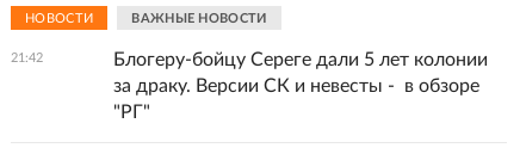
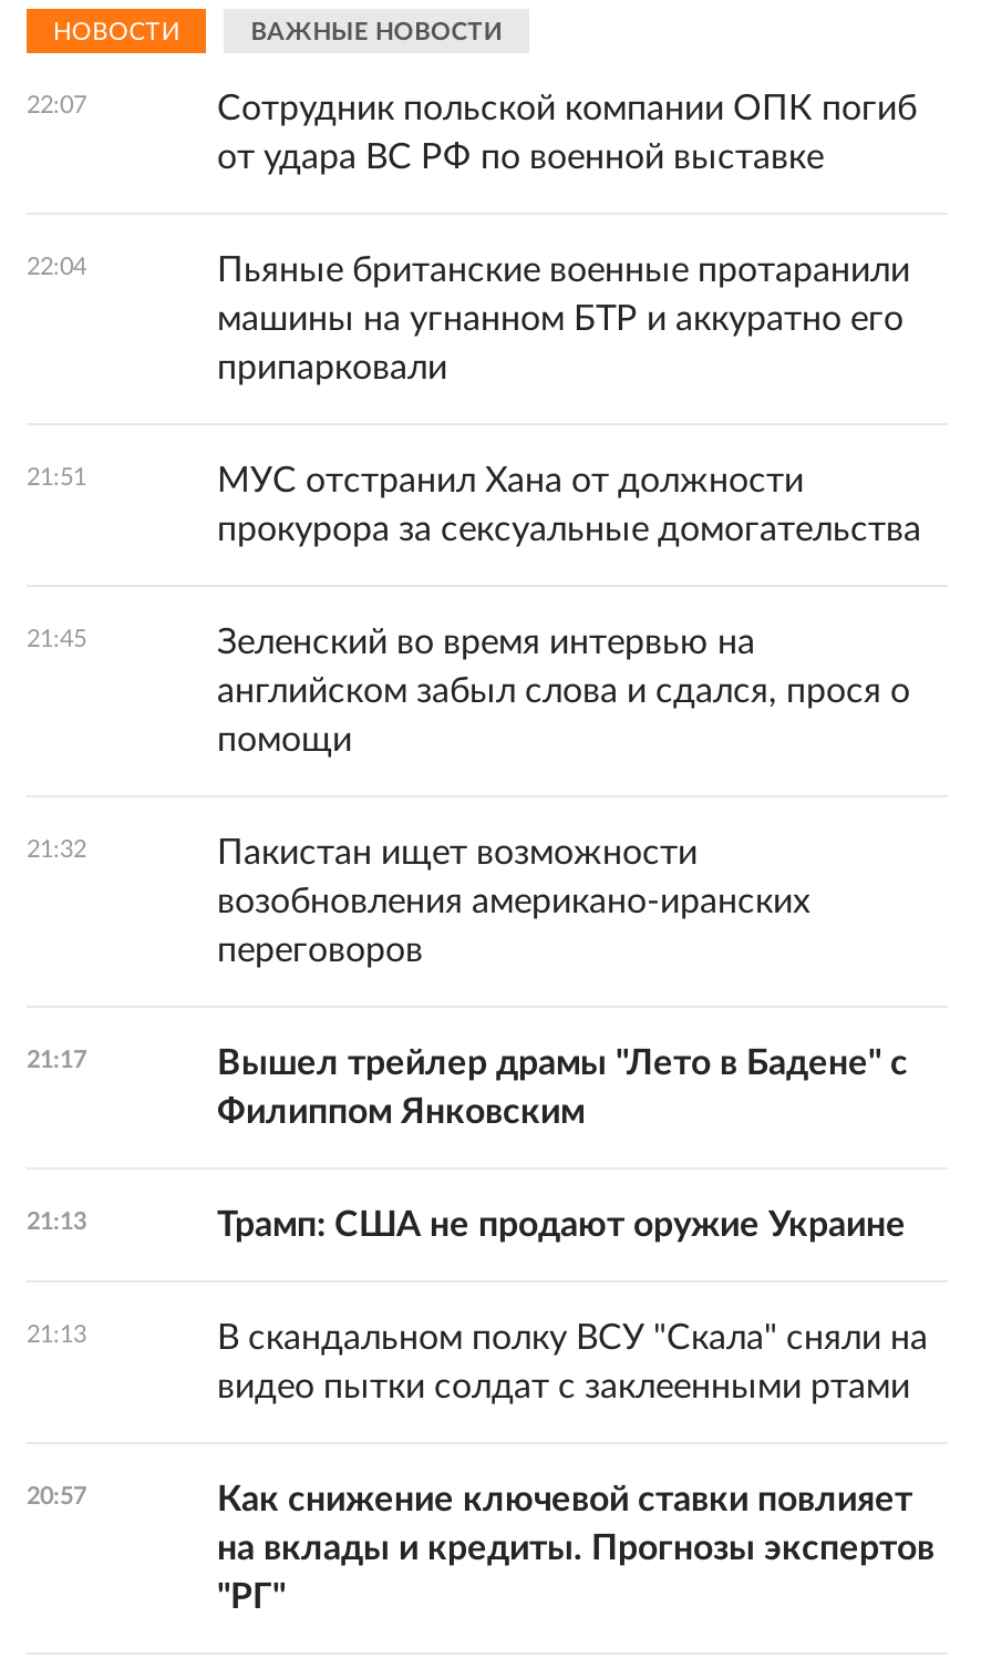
[11,50,488,95] 21:42 | Блогеру-бойцу Сереге дали 5 лет колонии | за драку. Версии СК и невесты - в обзоре -> [27,91,934,1566] 22:07 | Сотрудник польской компании ОПК погиб | от удара ВС РФ по военной выставке | 22:04 | Пьяные британские военные протаранили | машины на угнанном БТР и аккуратно его | припарковали | 21:51 | МУС отстранил Хана от должности | прокурора за сексуальные домогательства | 21:45 | Зеленский во время интервью на | английском забыл слова и сдался, прося о | помощи | 21:32 | Пакистан ищет возможности | возобновления американо-иранских | переговоров | 21:17 | Вышел трейлер драмы "Лето в Бадене" с | Филиппом Янковским | 21:13 | Трамп: США не продают оружие Украине | 21:13 | В скандальном полку ВСУ "Скала" сняли на | видео пытки солдат с заклеенными ртами | 20:57 | Как снижение ключевой ставки повлияет | на вклады и кредиты. Прогнозы экспертов

